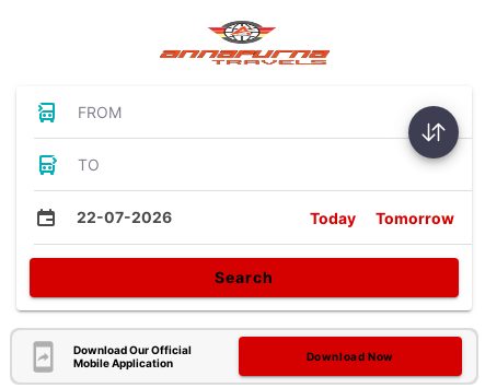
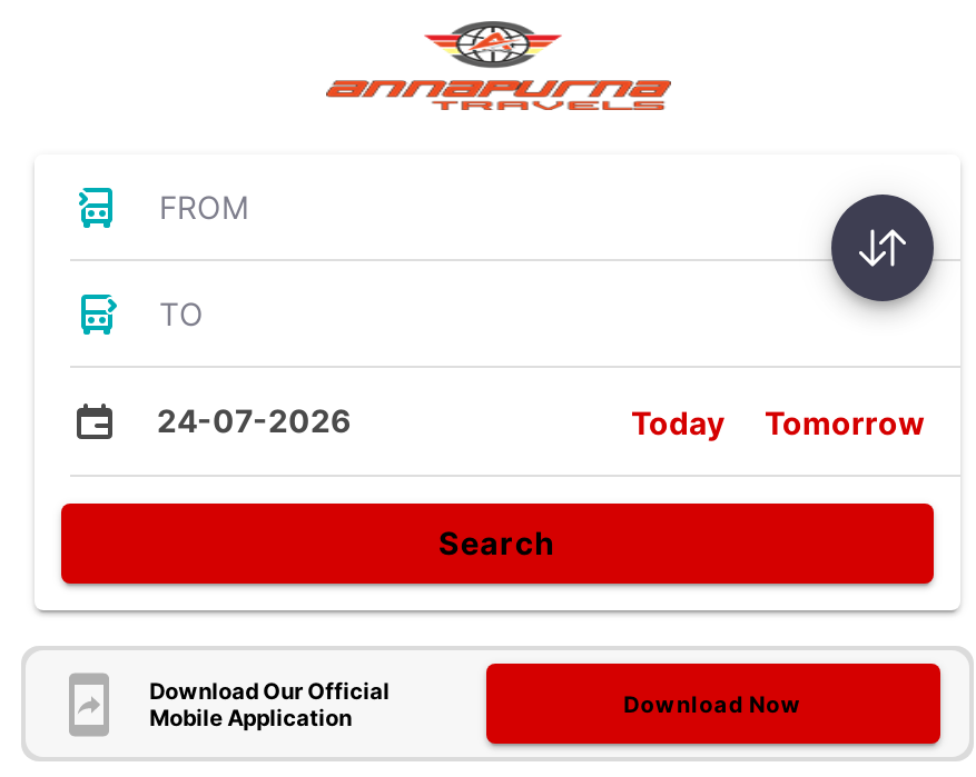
[77,208,172,226] 22-07-2026 -> [157,401,351,439] 24-07-2026

